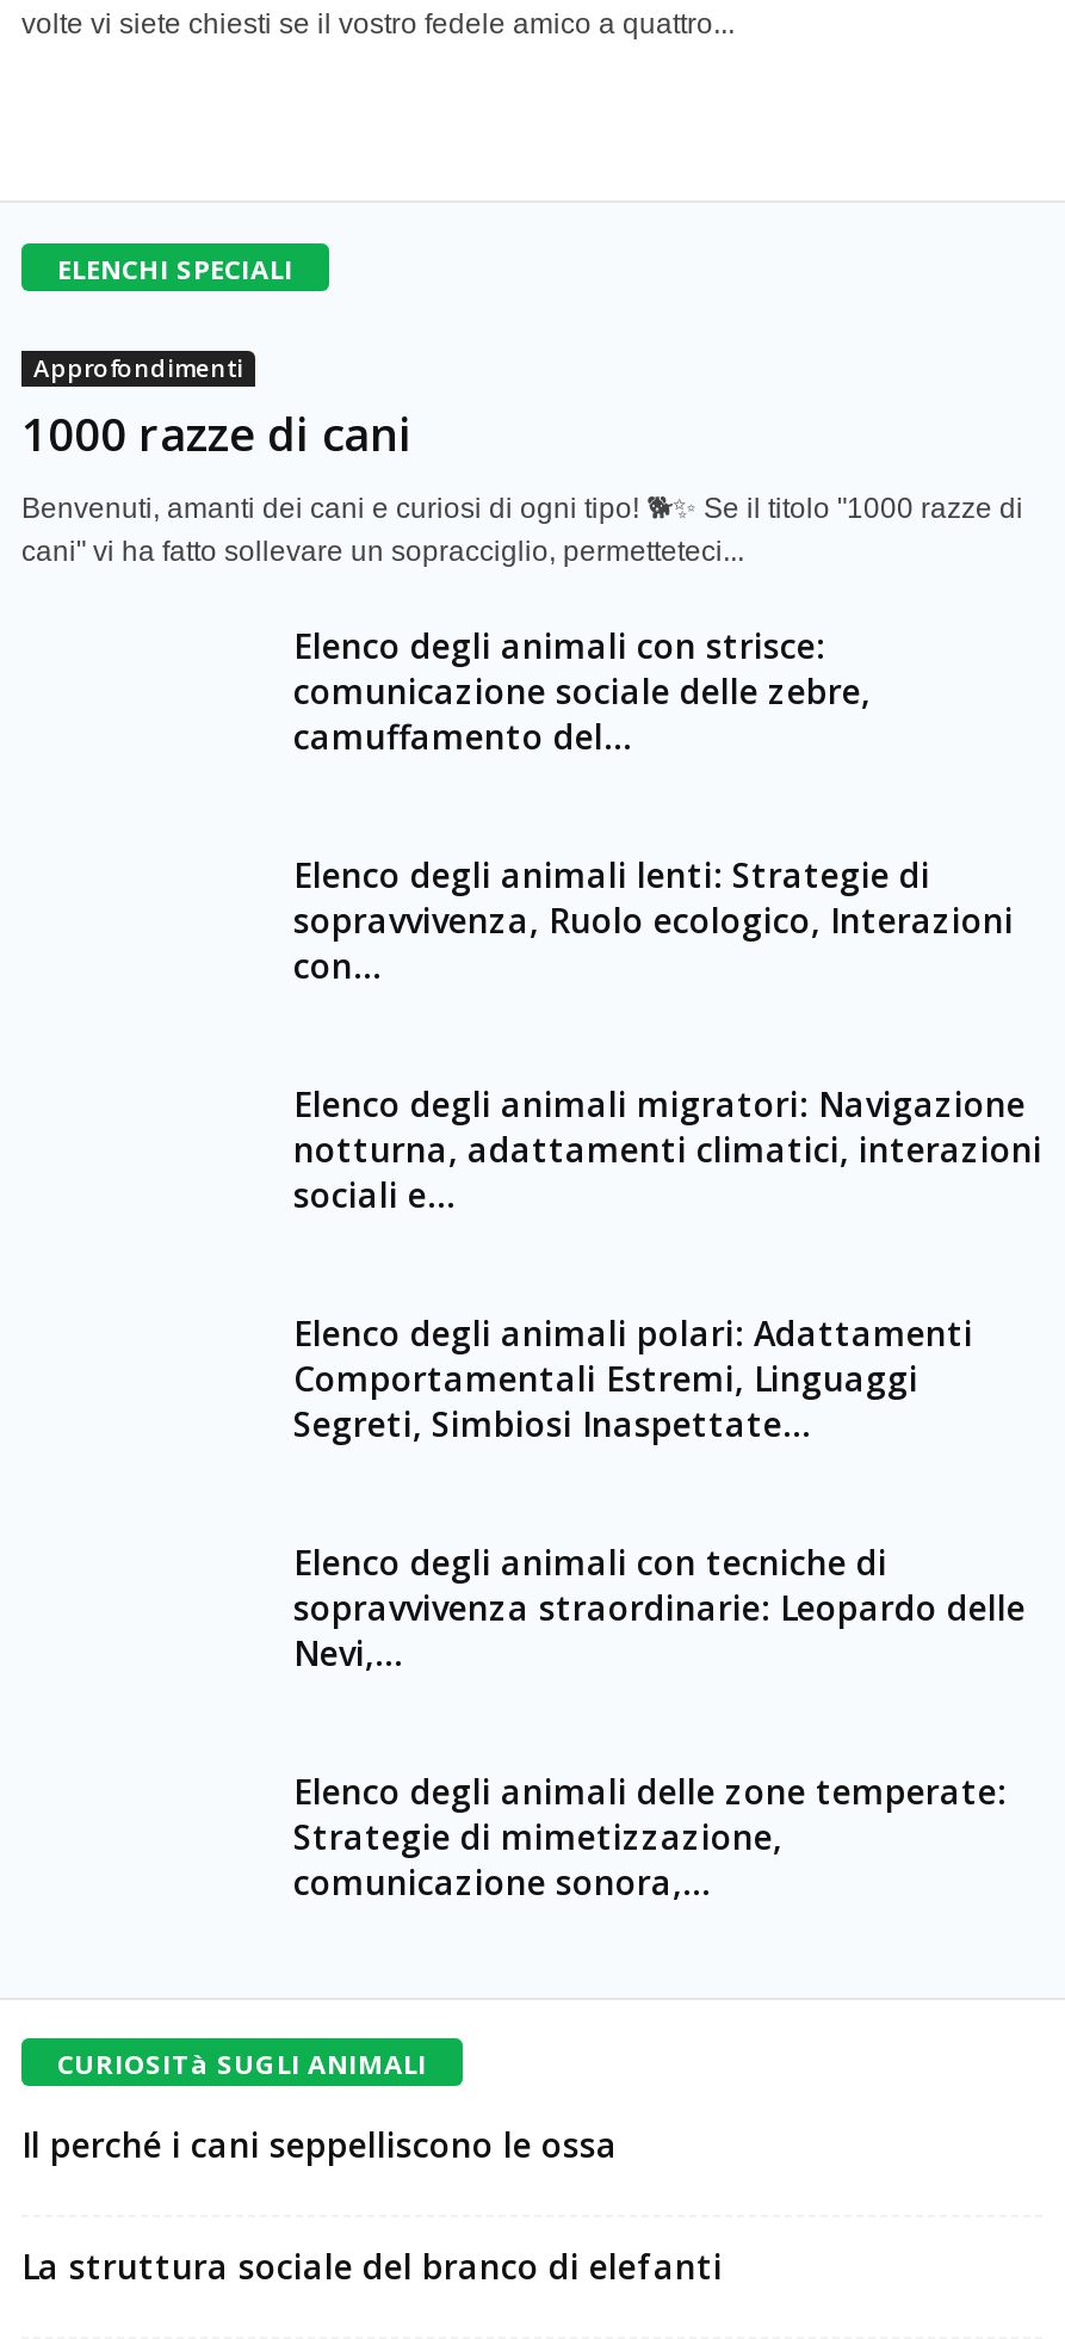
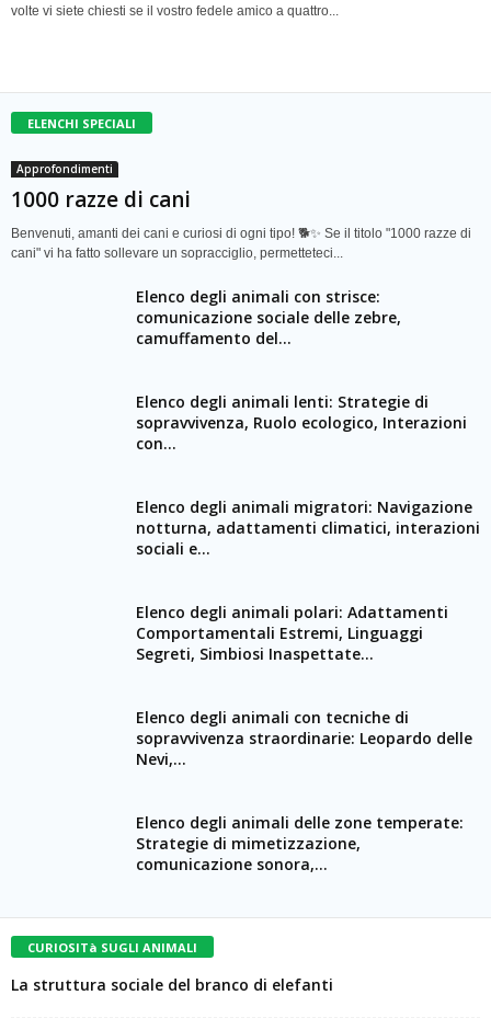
[21,2123,618,2168] Il perché i cani seppelliscono le ossa -> none

